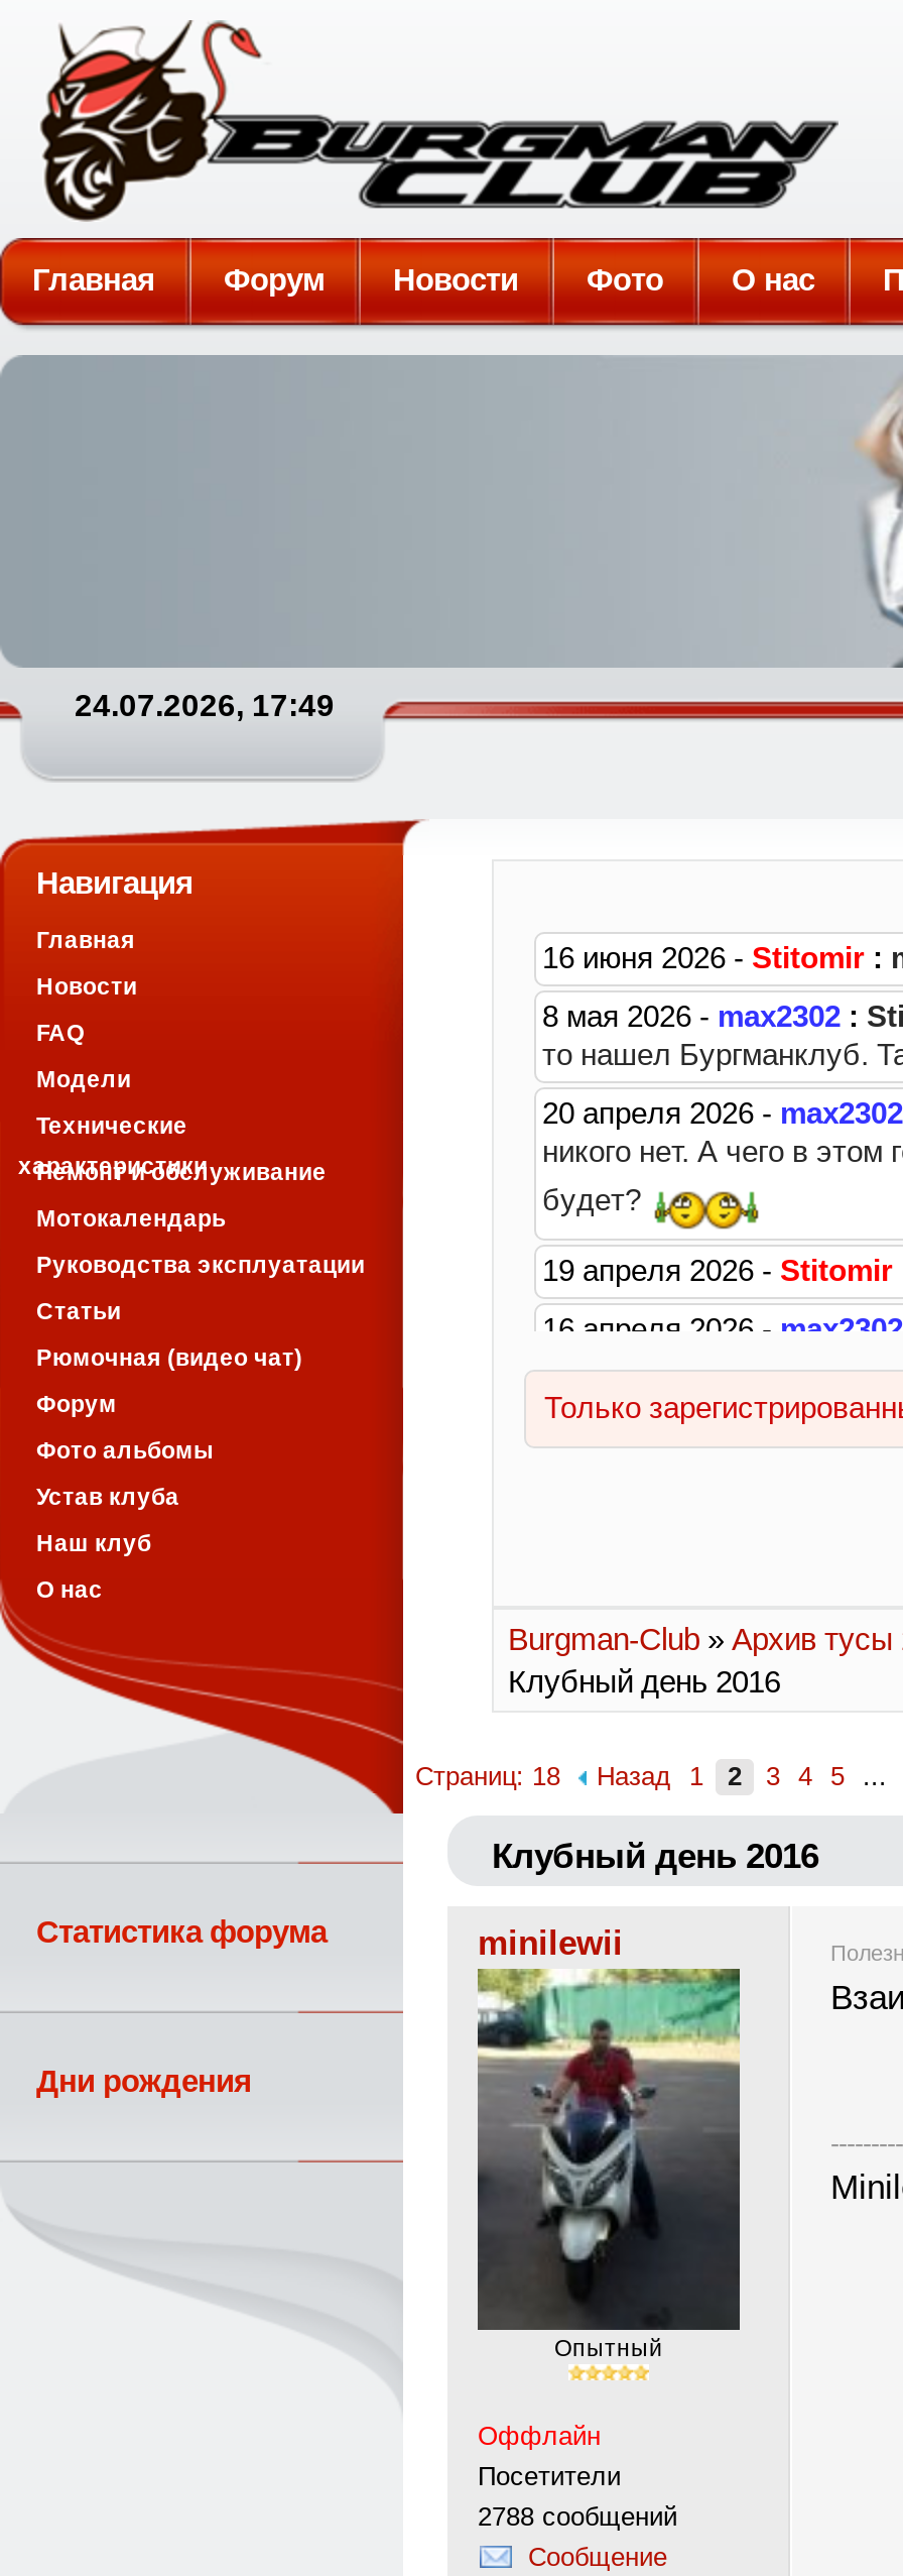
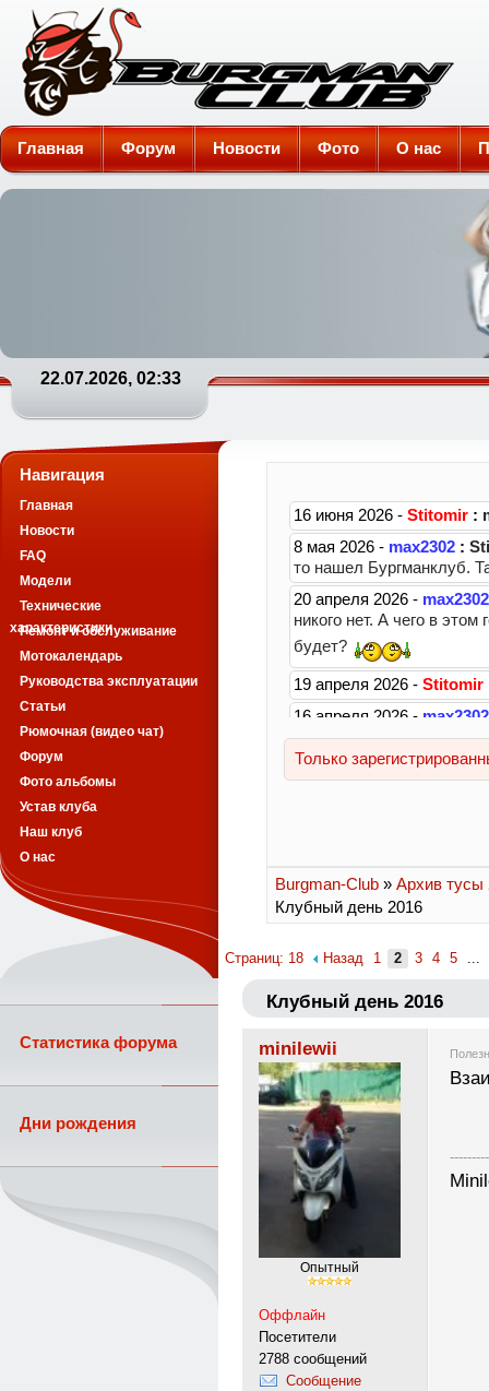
[75,688,335,722] 24.07.2026, 17:49 -> [40,369,181,388] 22.07.2026, 02:33

